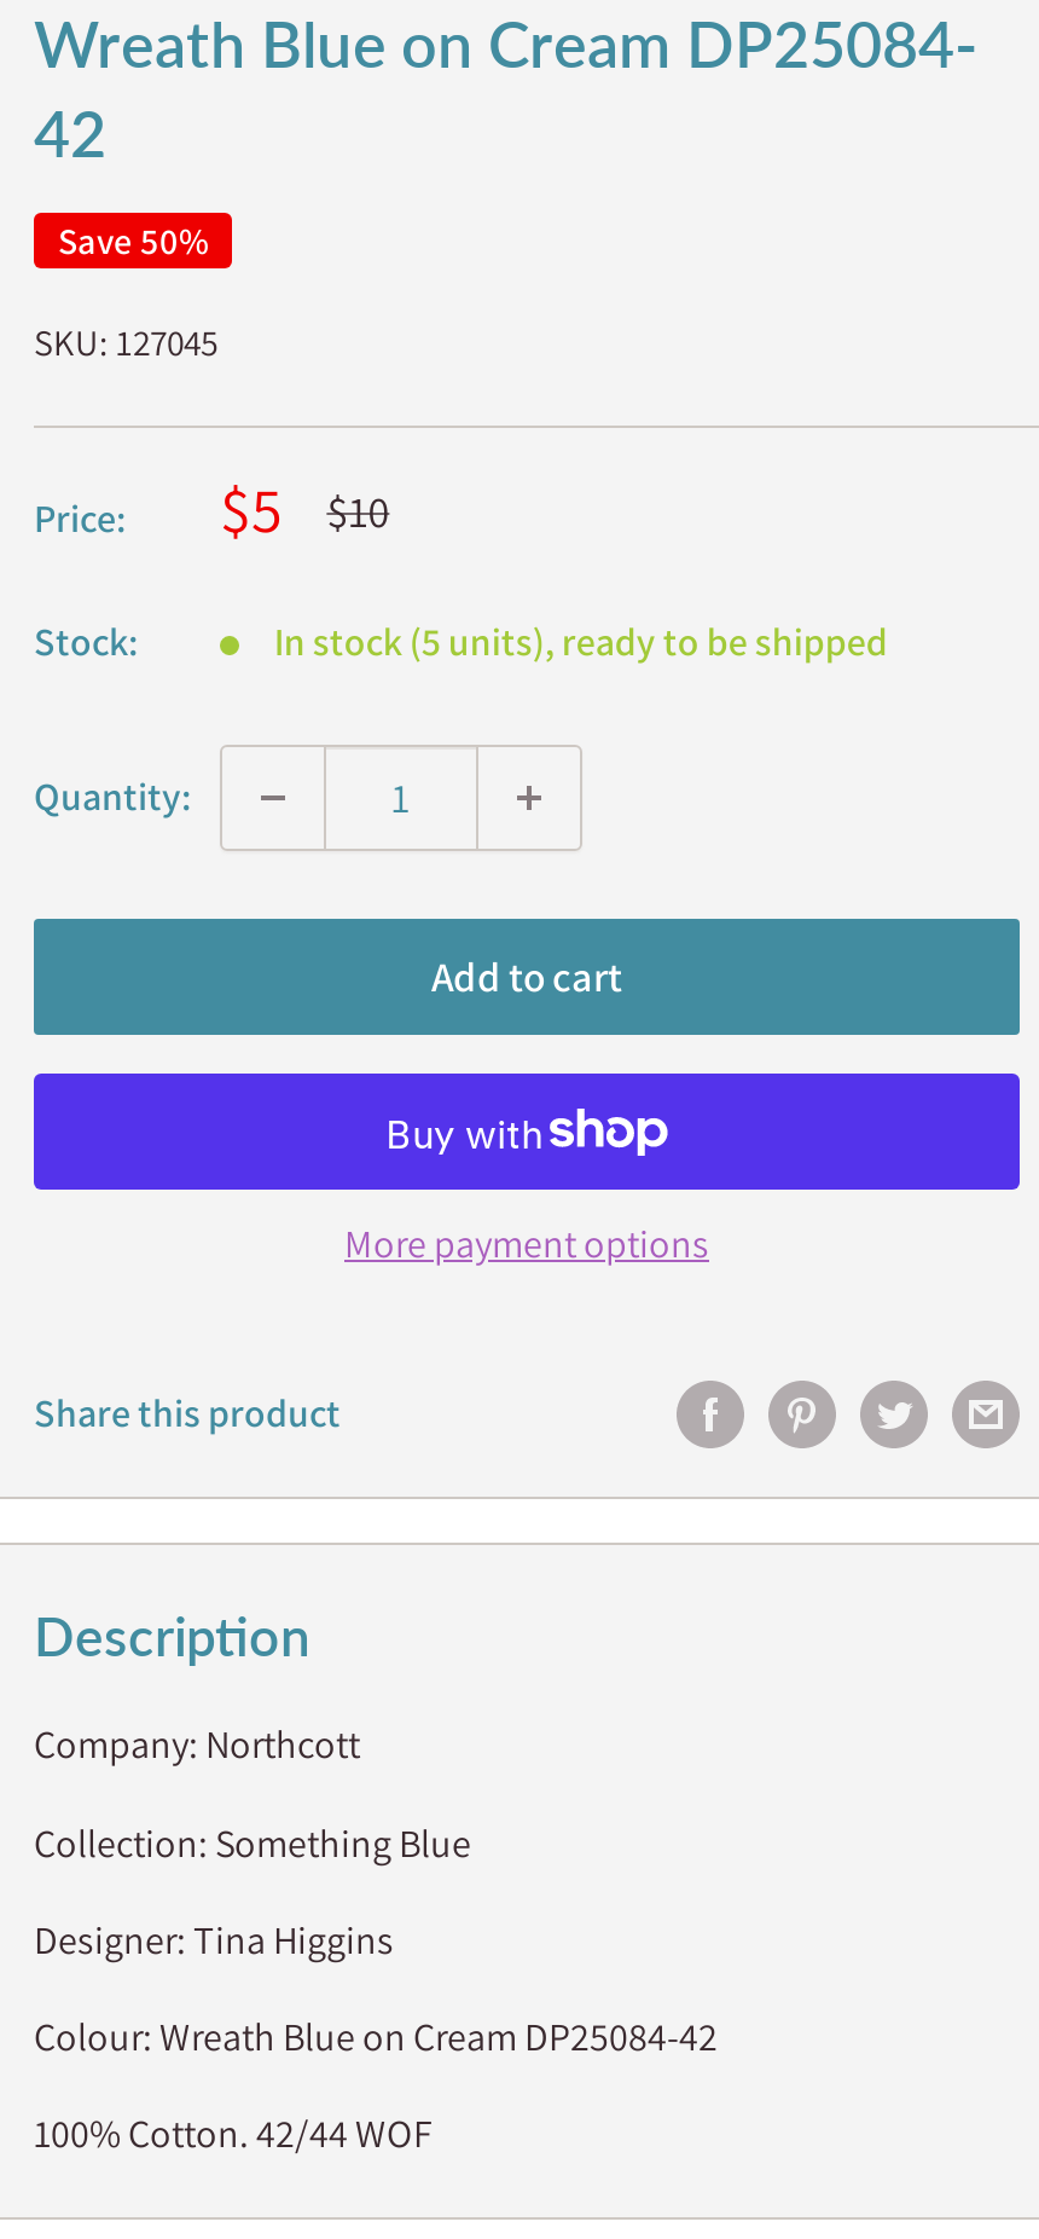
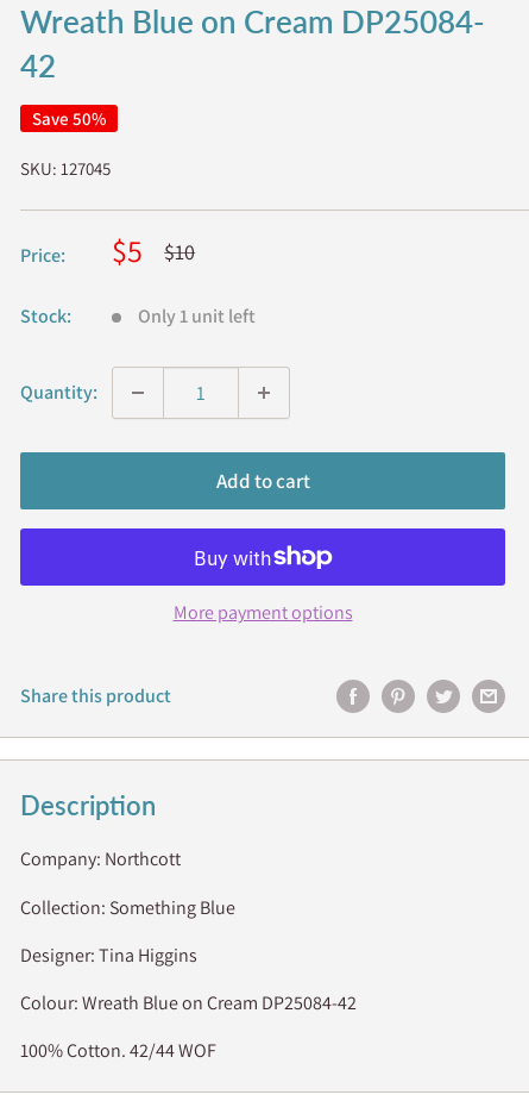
[274,617,888,668] In stock (5 units), ready to be shipped -> [138,304,256,329] Only 1 unit left

